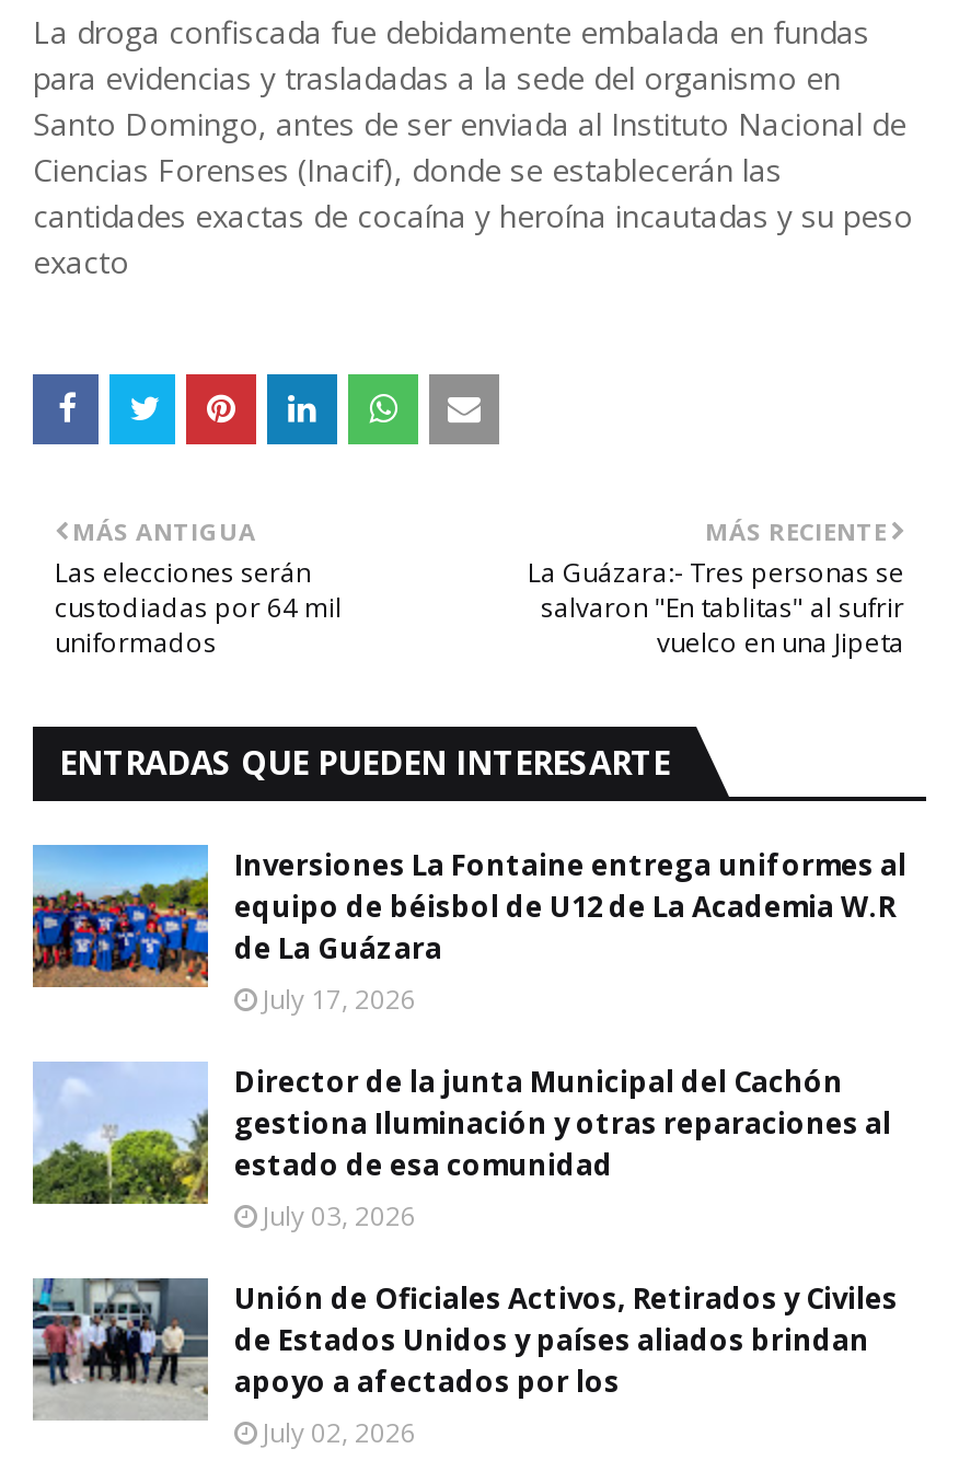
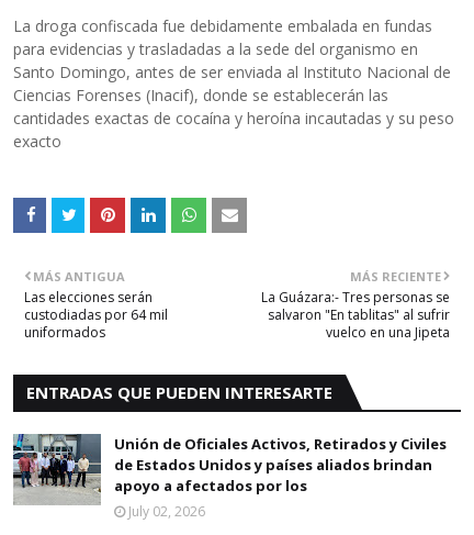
[31,843,906,1235] [image] | Inversiones La Fontaine entrega uniformes al | equipo de béisbol de U12 de La Academia W.R | de La Guázara | July 17, 2026 | Director de la junta Municipal del Cachón | gestiona Iluminación y otras reparaciones al | estado de esa comunidad | July 03, 2026 -> none
[31,1062,210,1206] [image] -> none

